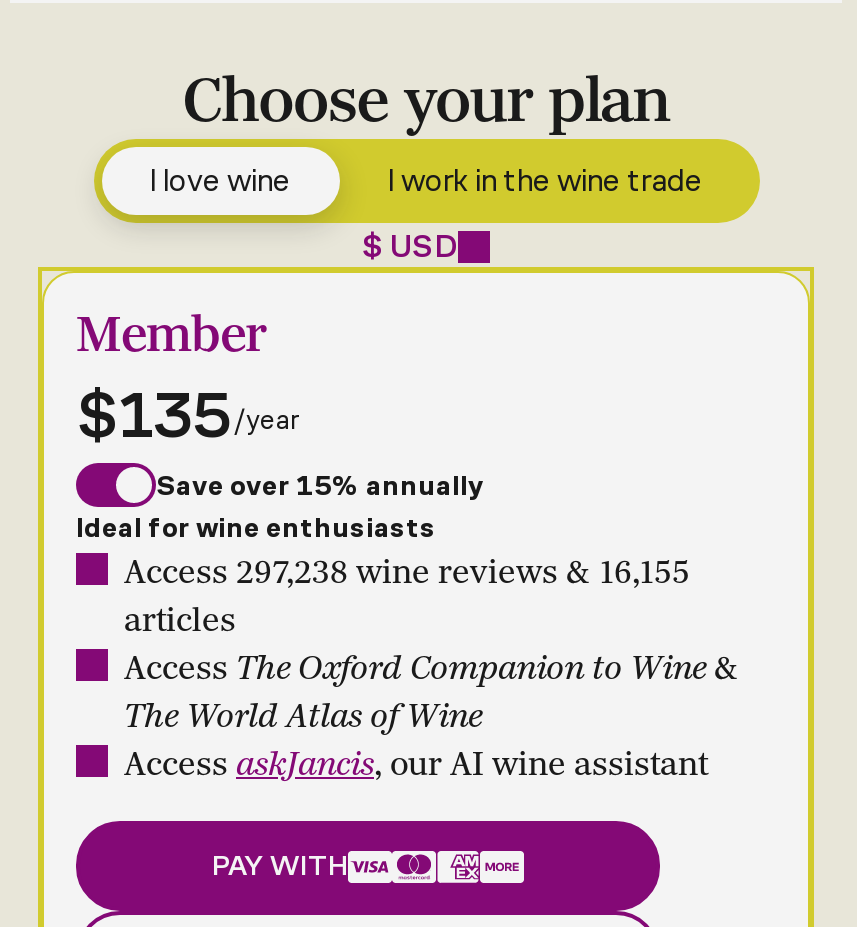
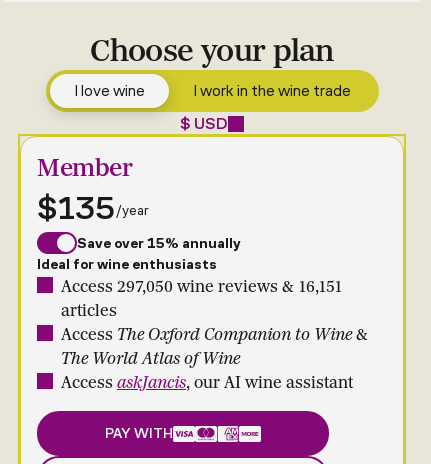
[124,551,690,593] Access 297,238 wine reviews & 16,155 -> [61,276,343,297] Access 297,050 wine reviews & 16,151

